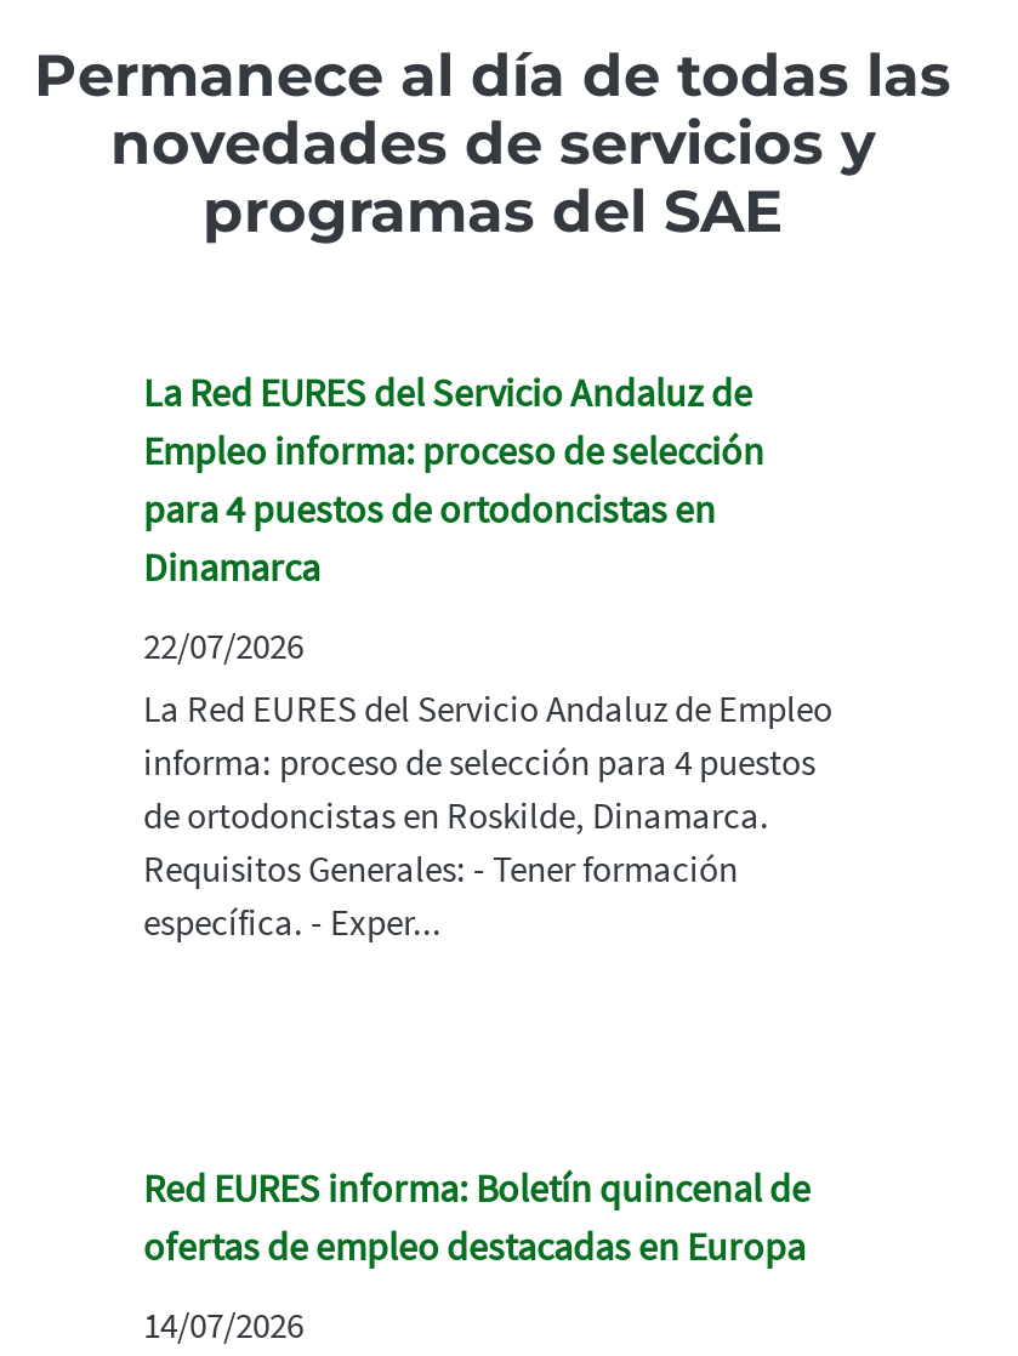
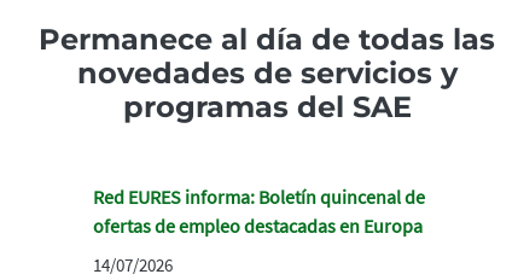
[143,368,832,945] La Red EURES del Servicio Andaluz de | Empleo informa: proceso de selección | para 4 puestos de ortodoncistas en | Dinamarca | 22/07/2026 | La Red EURES del Servicio Andaluz de Empleo | informa: proceso de selección para 4 puestos | de ortodoncistas en Roskilde, Dinamarca. | Requisitos Generales: - Tener formación | específica. - Exper... -> none

